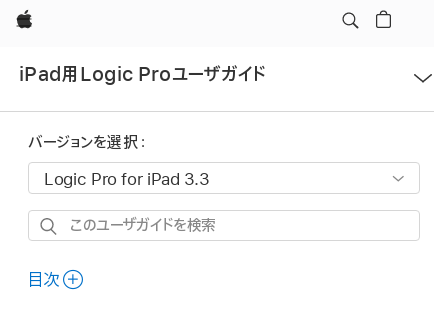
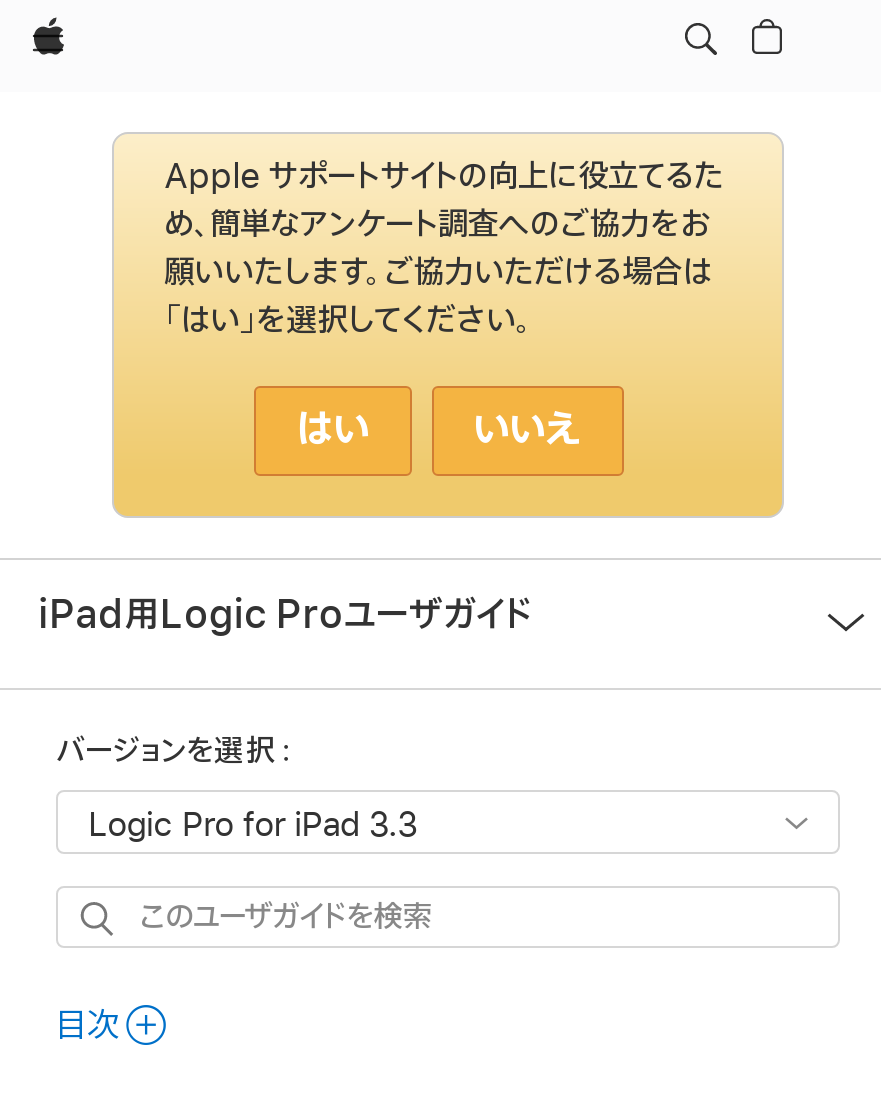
none -> [112,132,784,518] [image] | Apple サポートサイトの向上に役立てるた | め、簡単なアンケート調査へのご協力をお | 願いいたします。ご協力いただける場合は | 「はい」を選択してください。 | はい | いいえ

